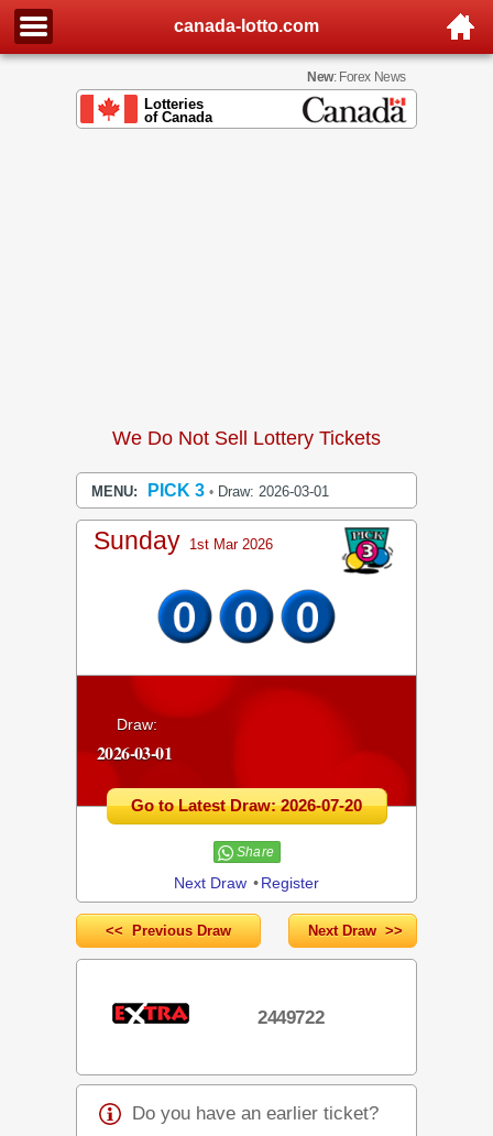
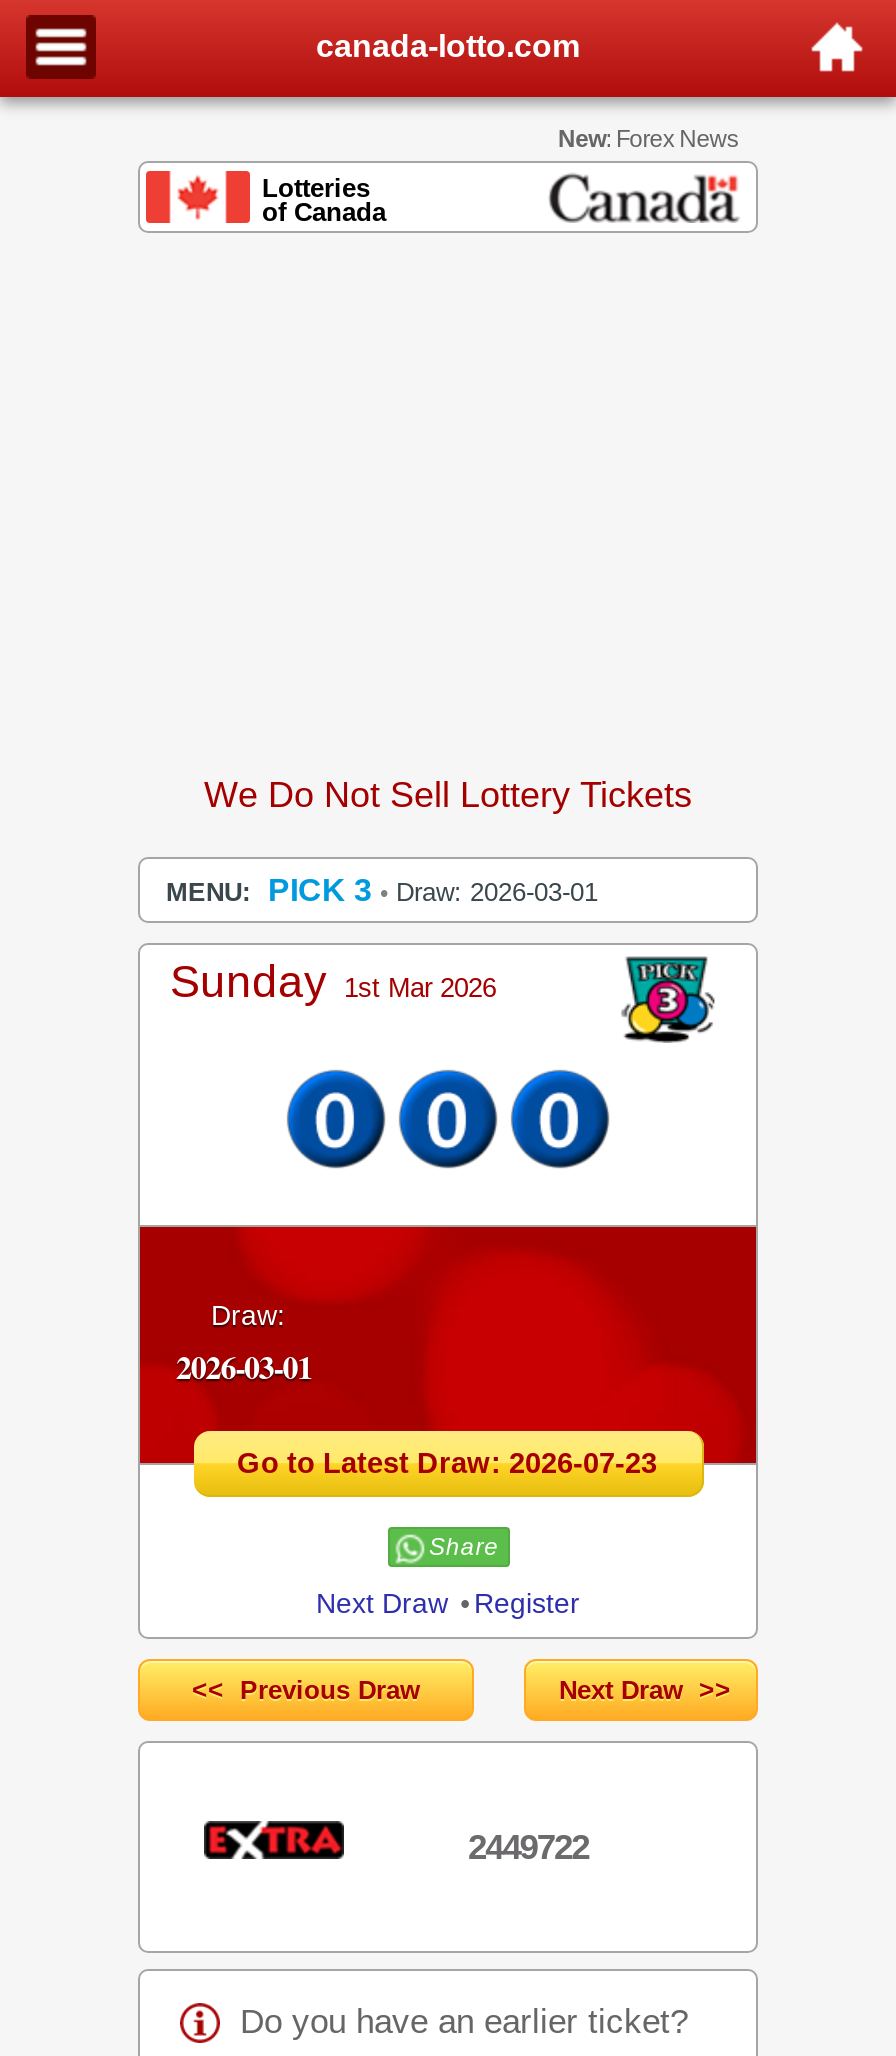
[130,797,361,815] Go to Latest Draw: 2026-07-20 -> [237,1447,657,1479] Go to Latest Draw: 2026-07-23

